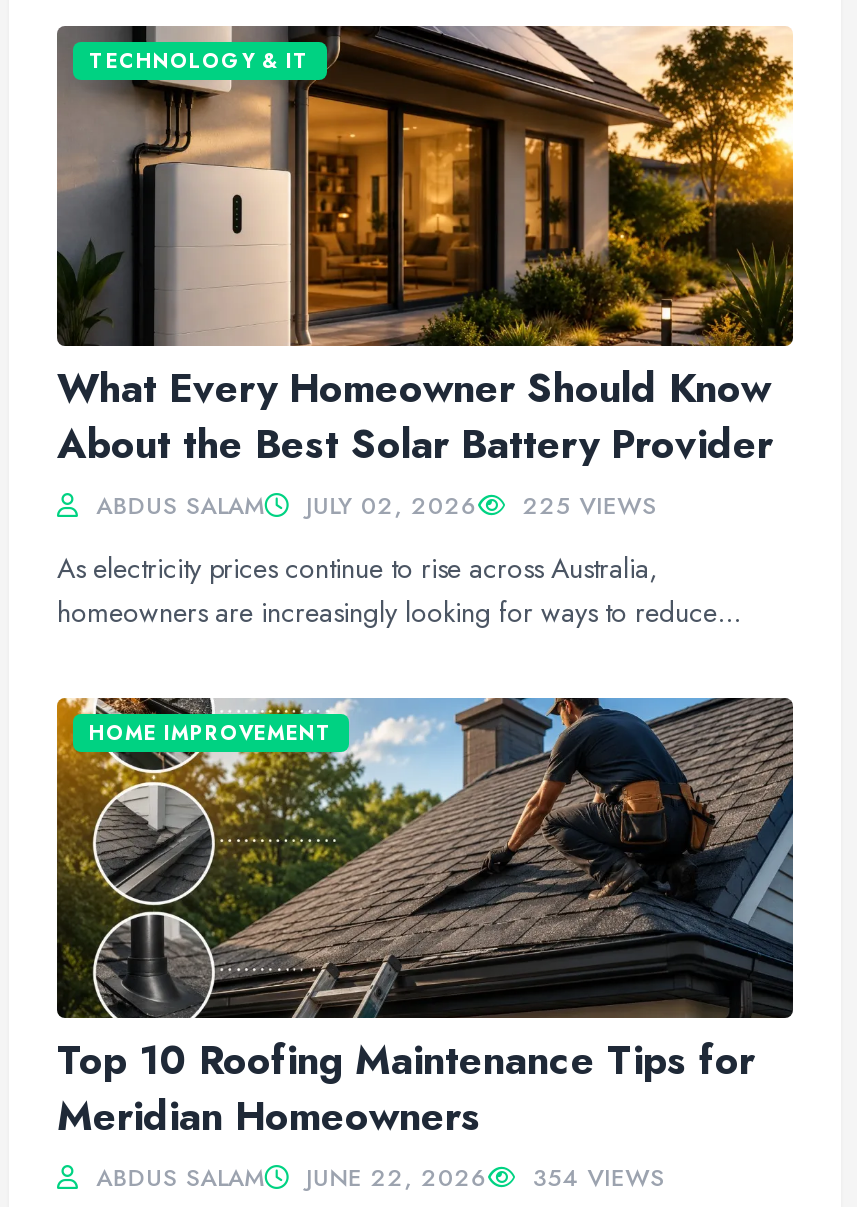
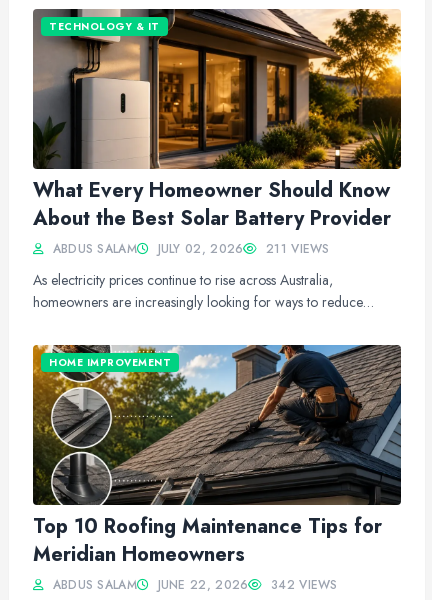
[88,488,657,524] ABDUS SALAM JULY 02, 2026 225 VIEWS -> [48,240,330,258] ABDUS SALAM JULY 02, 2026 211 VIEWS
[88,1160,665,1196] ABDUS SALAM JUNE 22, 2026 354 VIEWS -> [48,576,338,594] ABDUS SALAM JUNE 22, 2026 342 VIEWS

